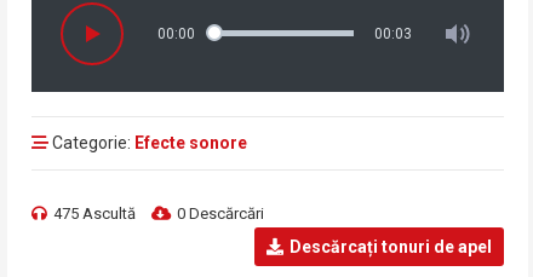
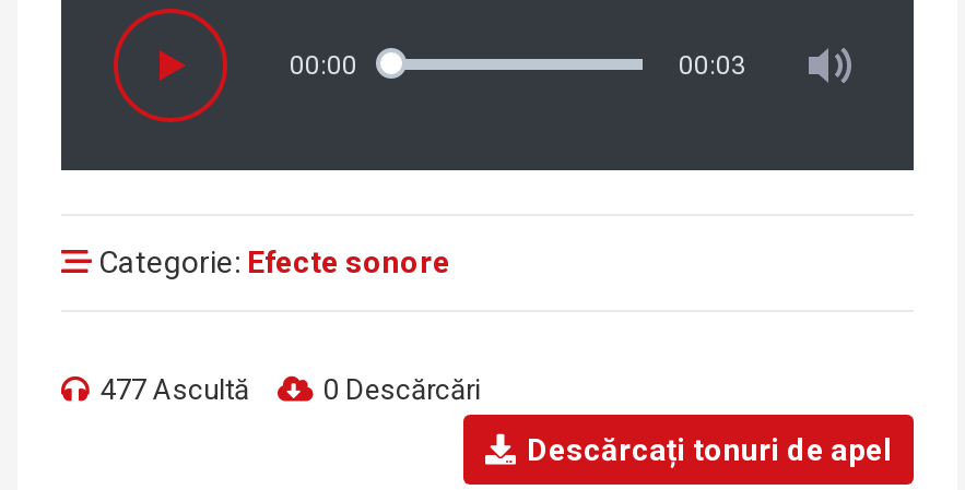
[53,204,136,223] 475 Ascultă -> [101,373,249,406] 477 Ascultă

